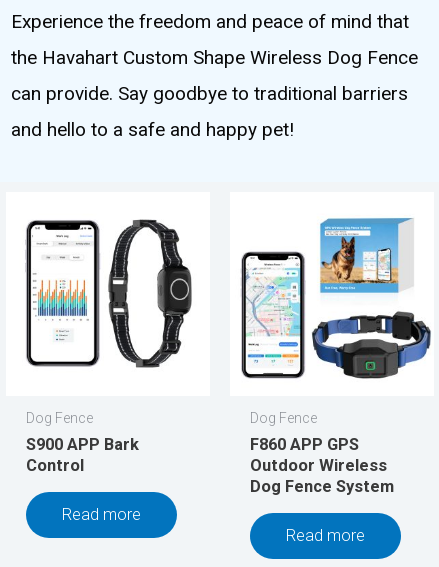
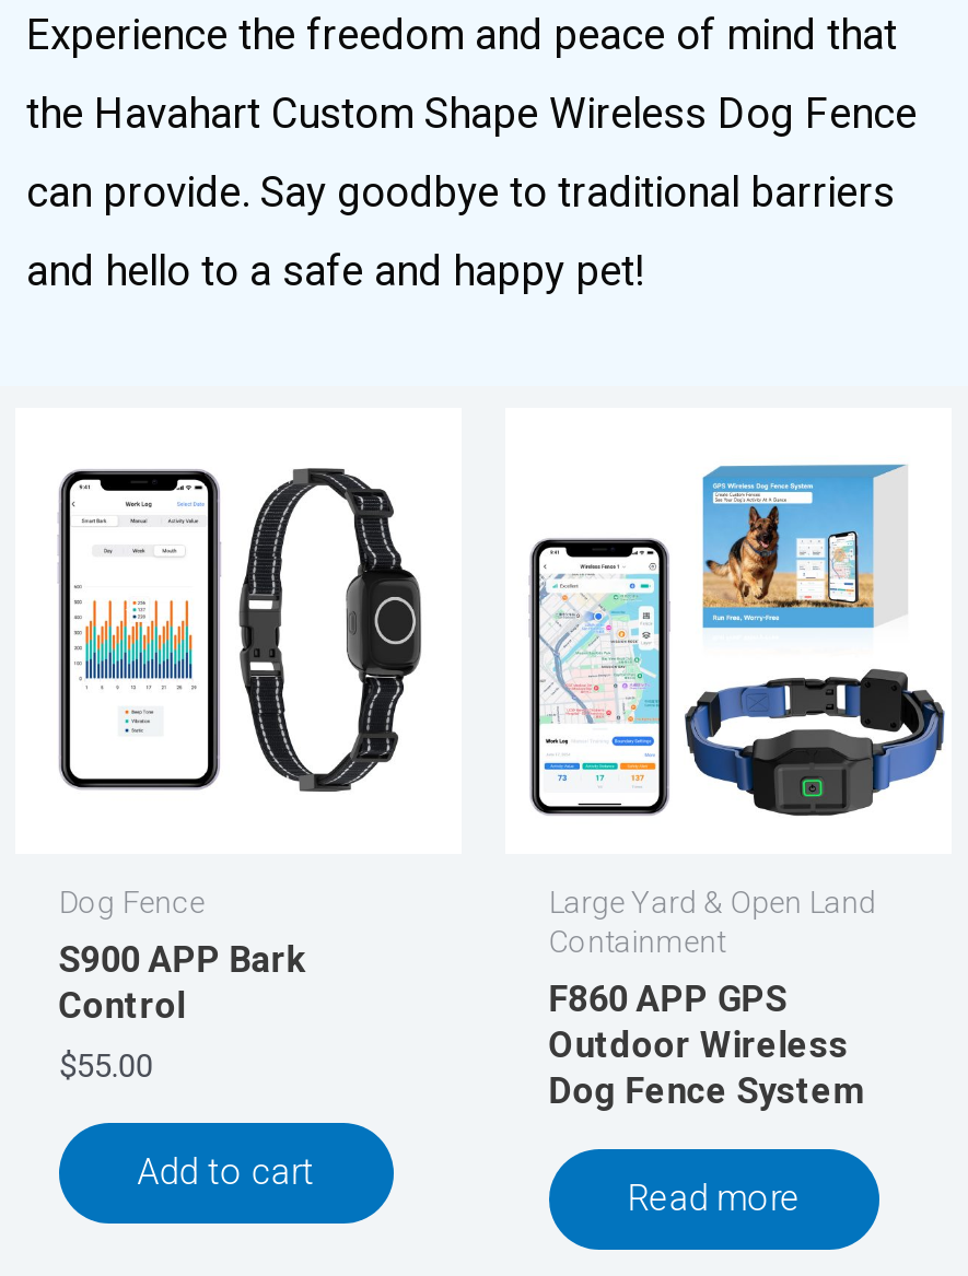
[250,410,317,426] Dog Fence -> [548,884,877,958] Large Yard & Open Land | Containment
[62,505,141,524] Read more -> [58,1046,314,1192] $55.00 | Add to cart

